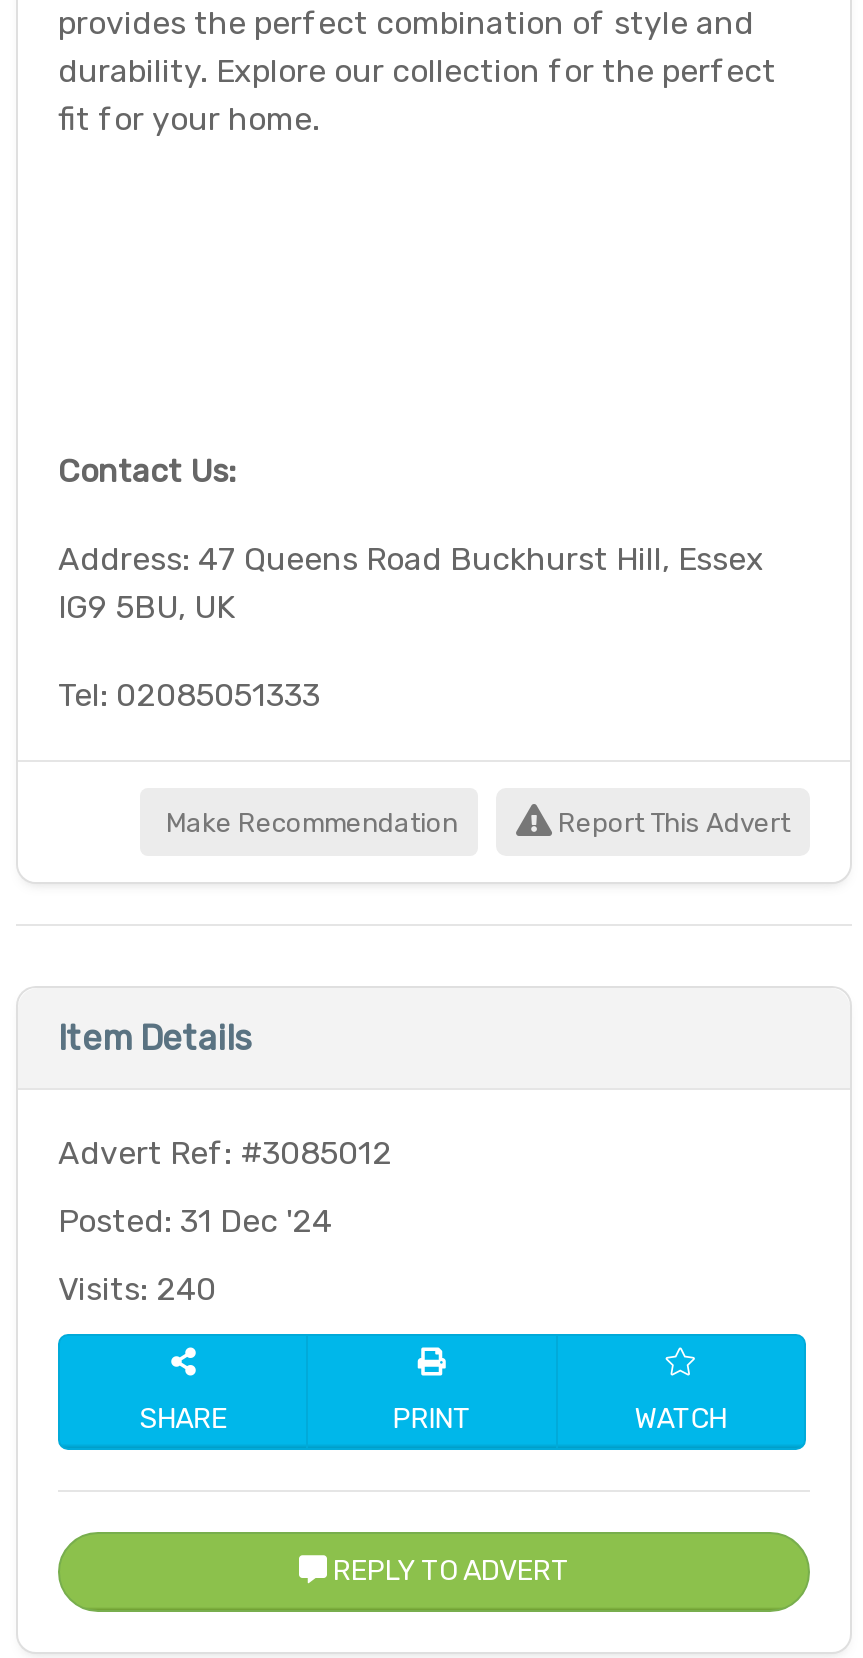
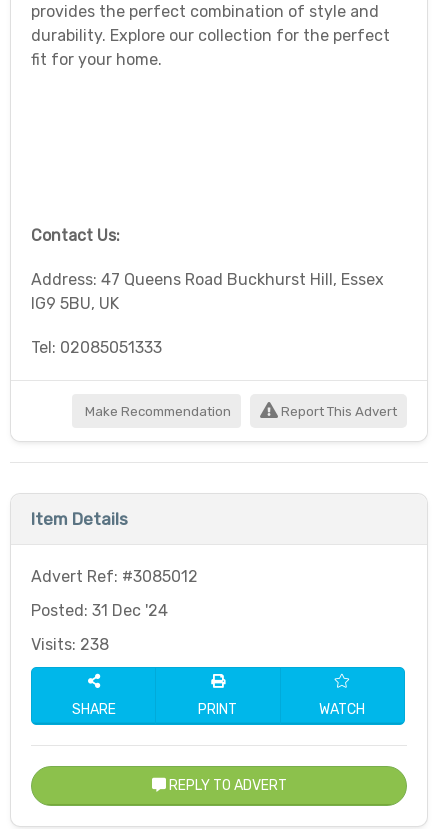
[58,1271,216,1309] Visits: 240 -> [31,635,109,654] Visits: 238

